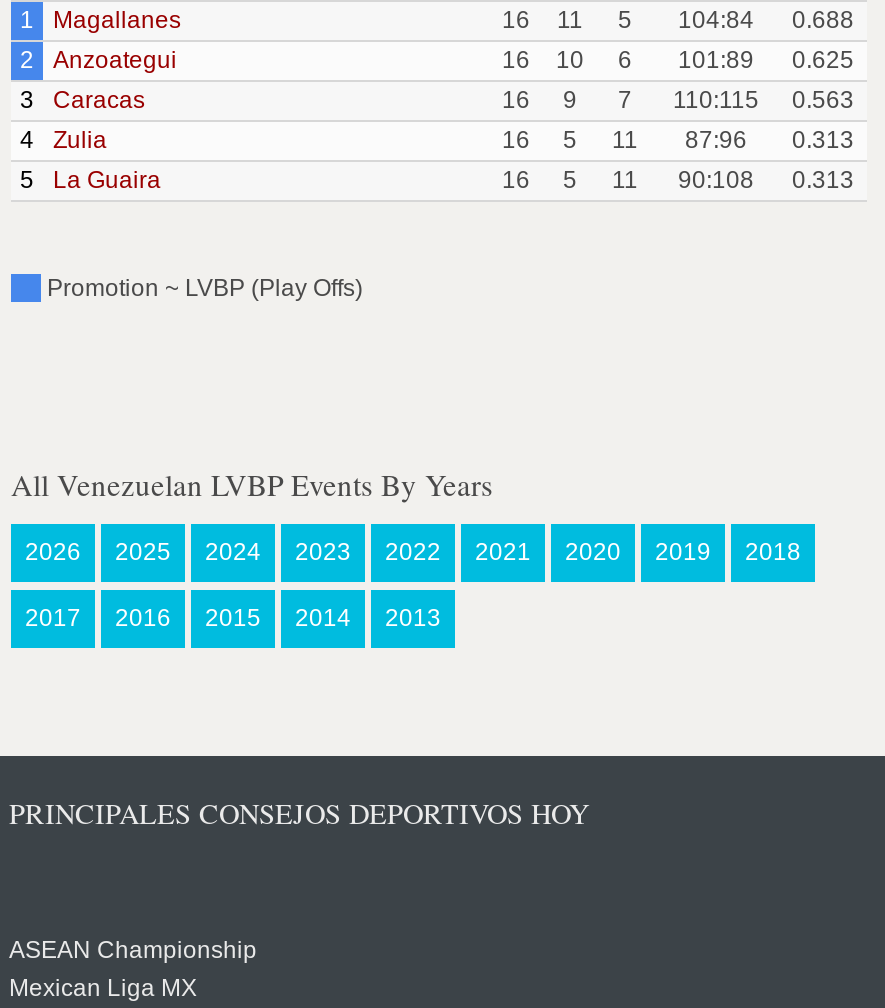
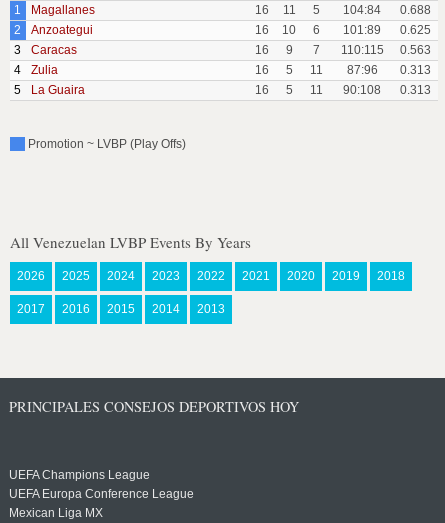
[9,936,257,964] ASEAN Championship -> [9,468,194,501] UEFA Champions League | UEFA Europa Conference League

